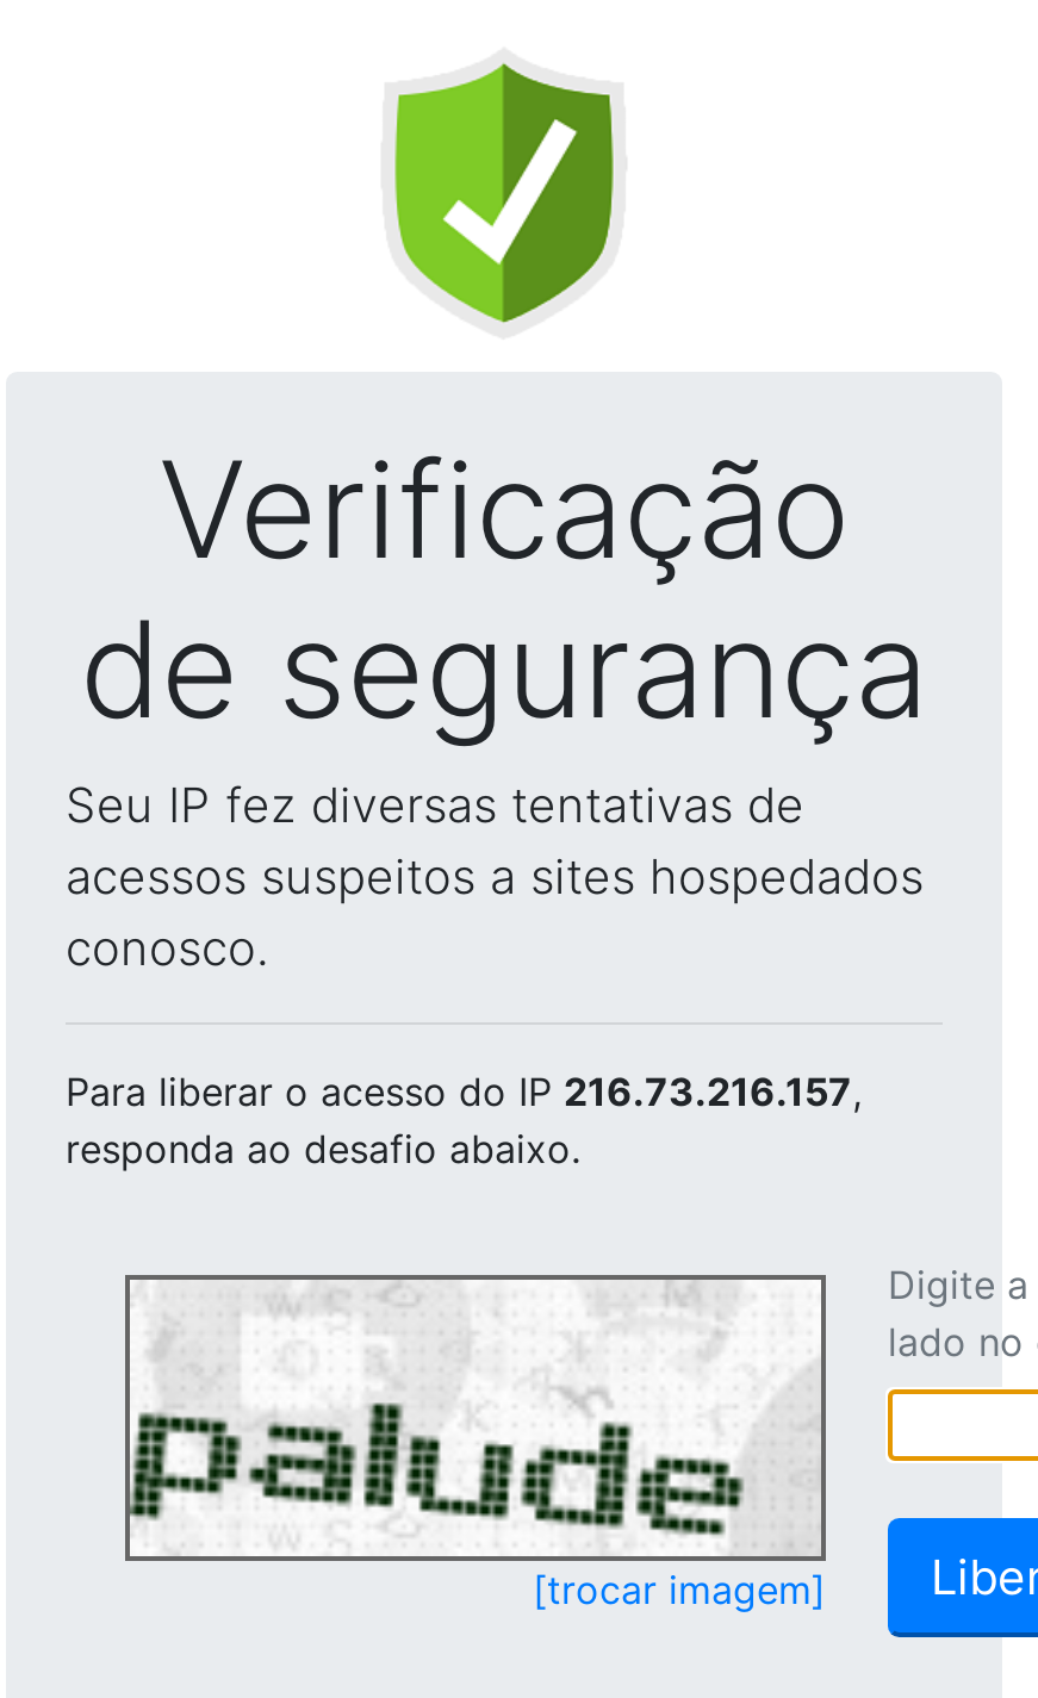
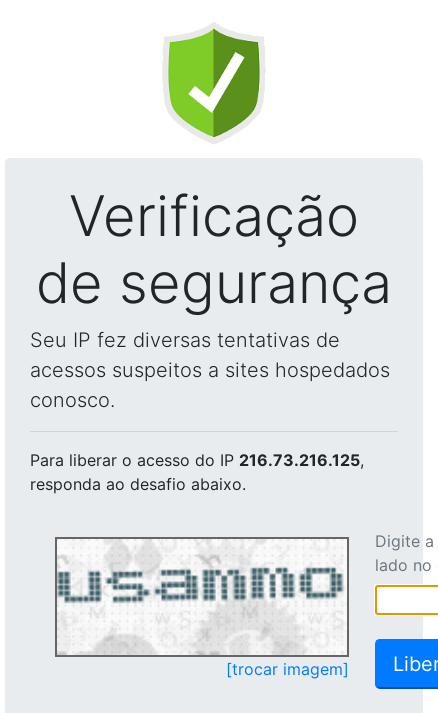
[66,1068,862,1115] Para liberar o acesso do IP 216.73.216.157, -> [30,450,364,470] Para liberar o acesso do IP 216.73.216.125,
[128,1285,814,1554] [image] -> [57,541,345,653] [image]

